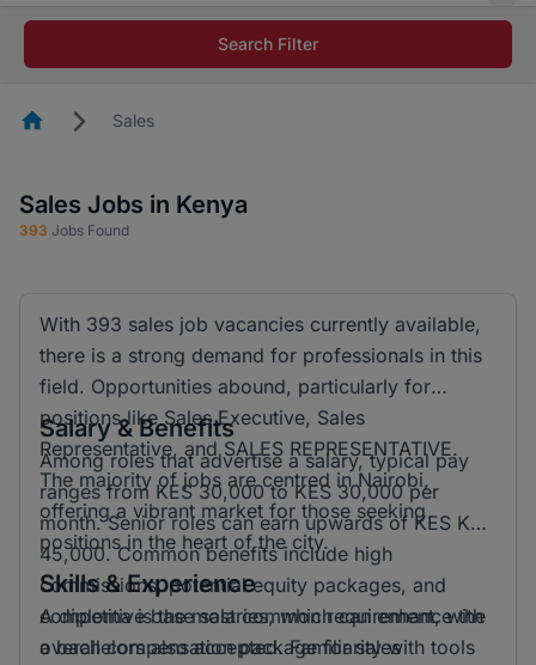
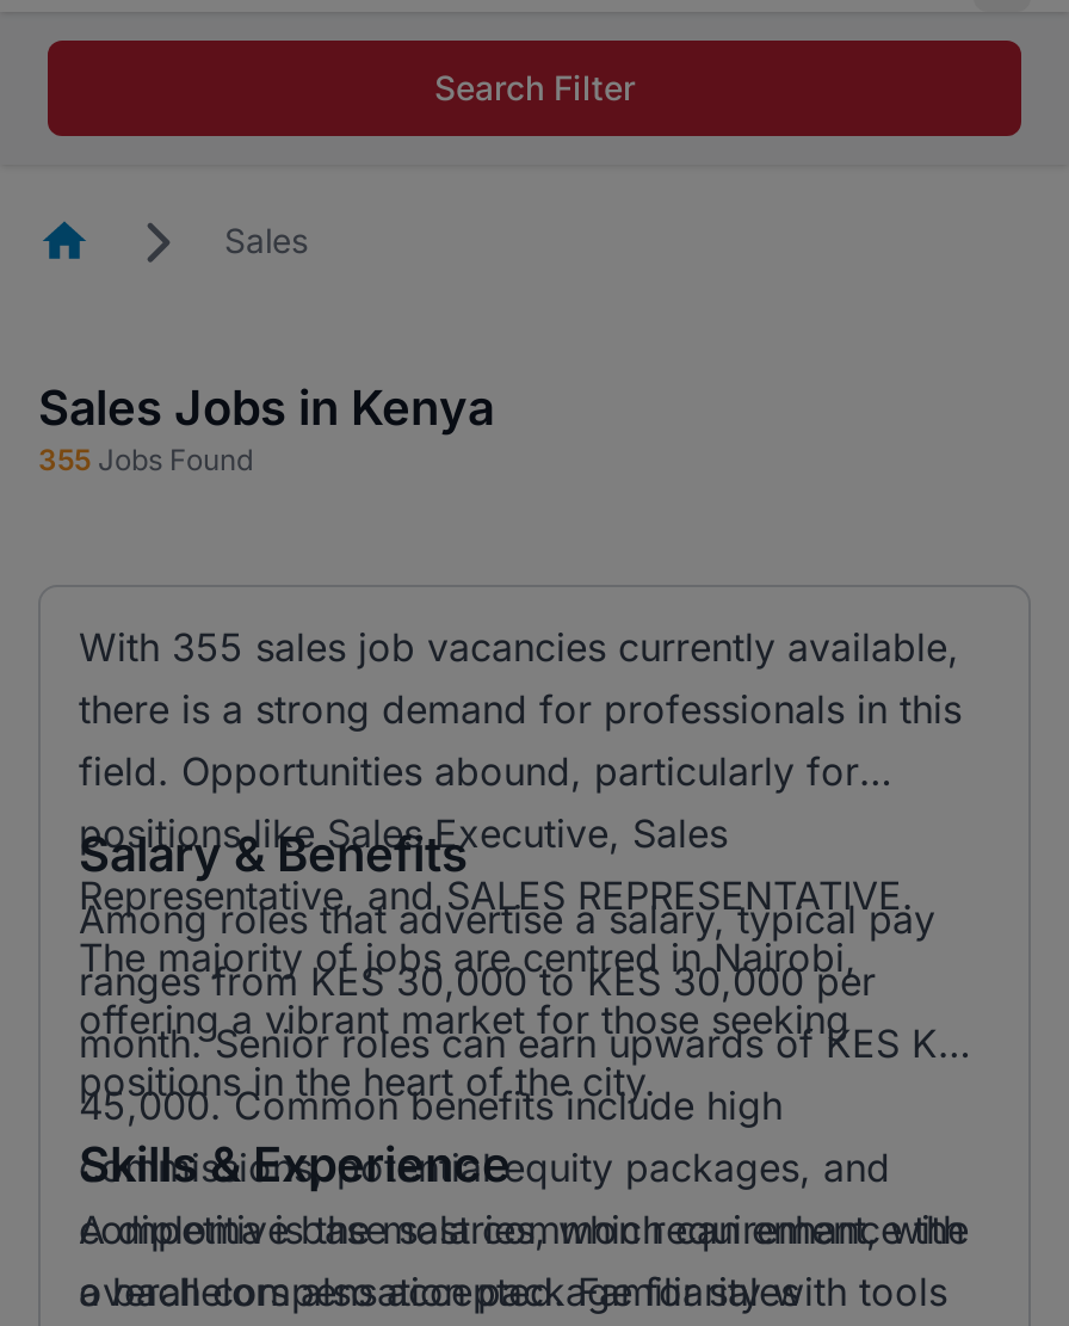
[19,221,129,239] 393 Jobs Found -> [38,442,253,477] 355 Jobs Found
[39,312,481,336] With 393 sales job vacancies currently available, -> [79,623,959,671] With 355 sales job vacancies currently available,

